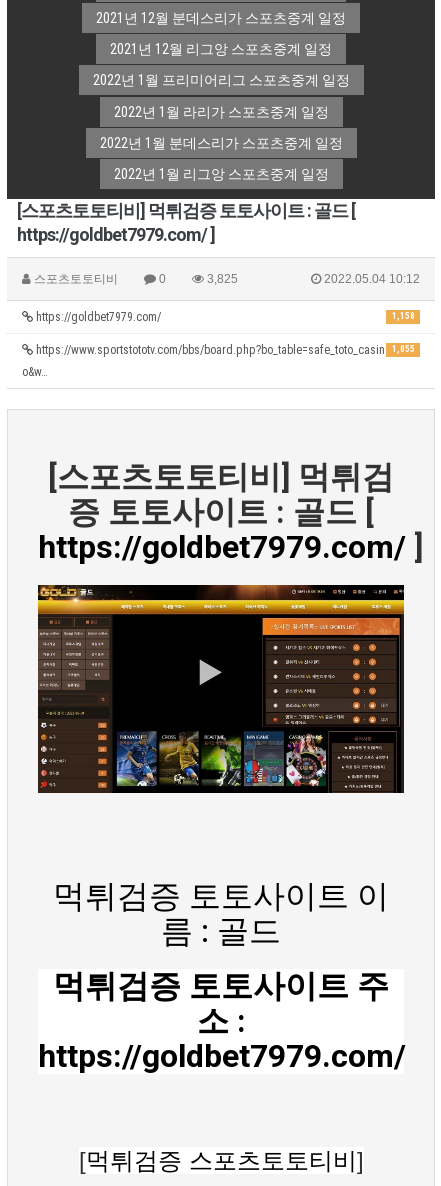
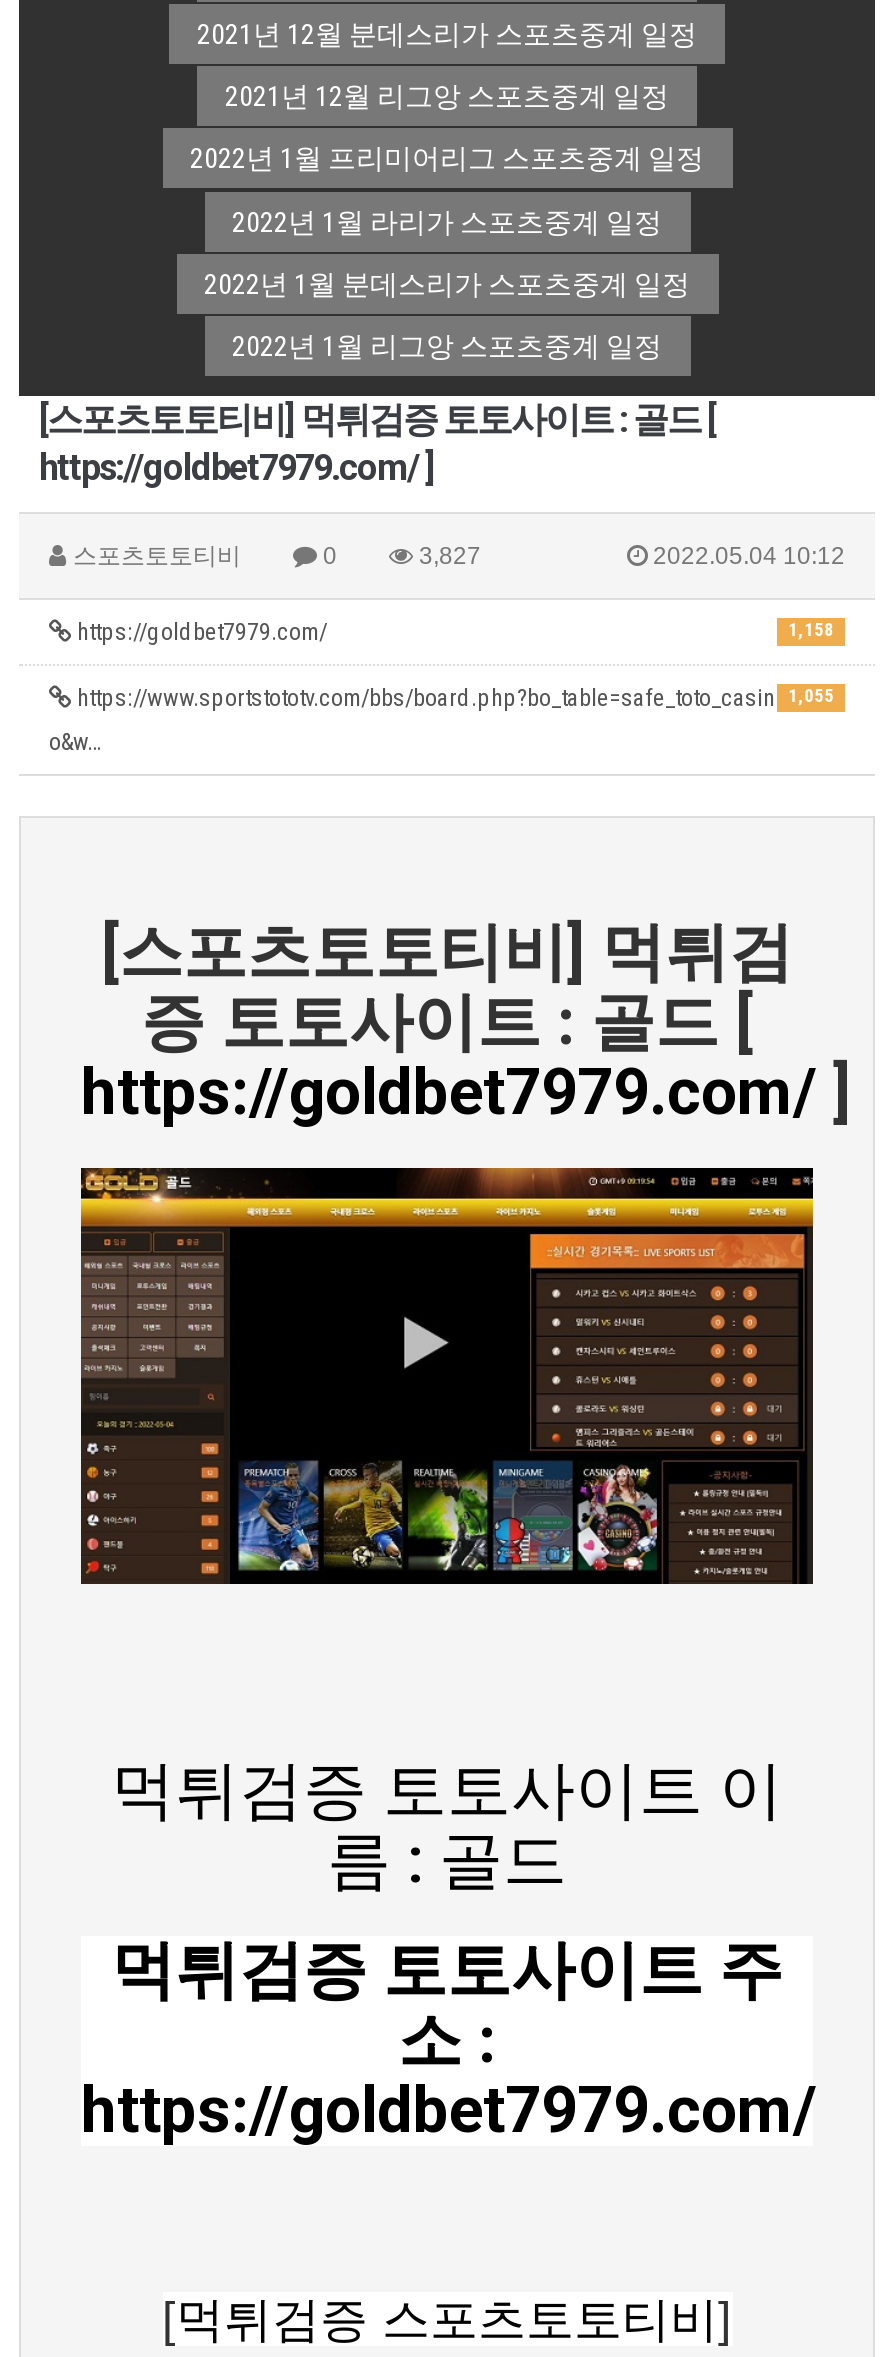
[204,272,238,286] 3,825 -> [413,543,481,571] 3,827

